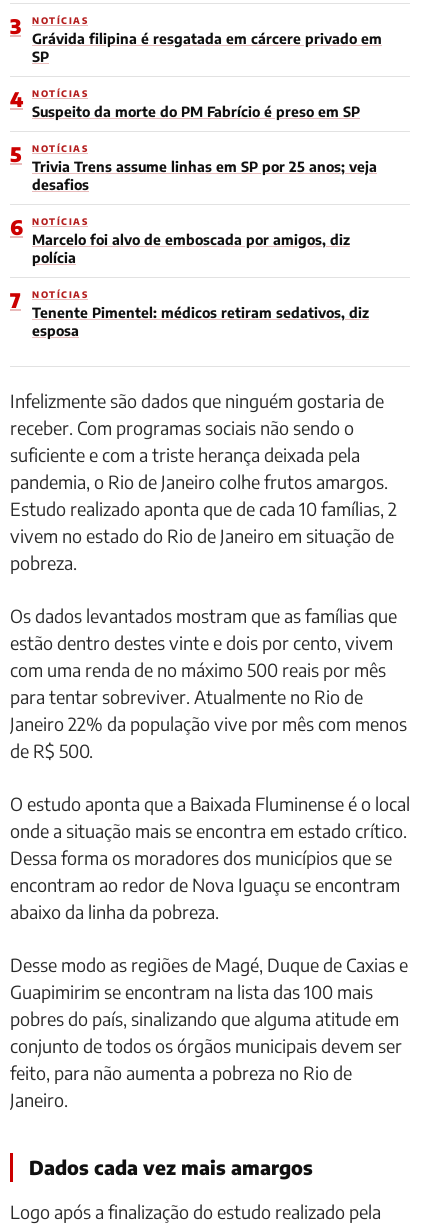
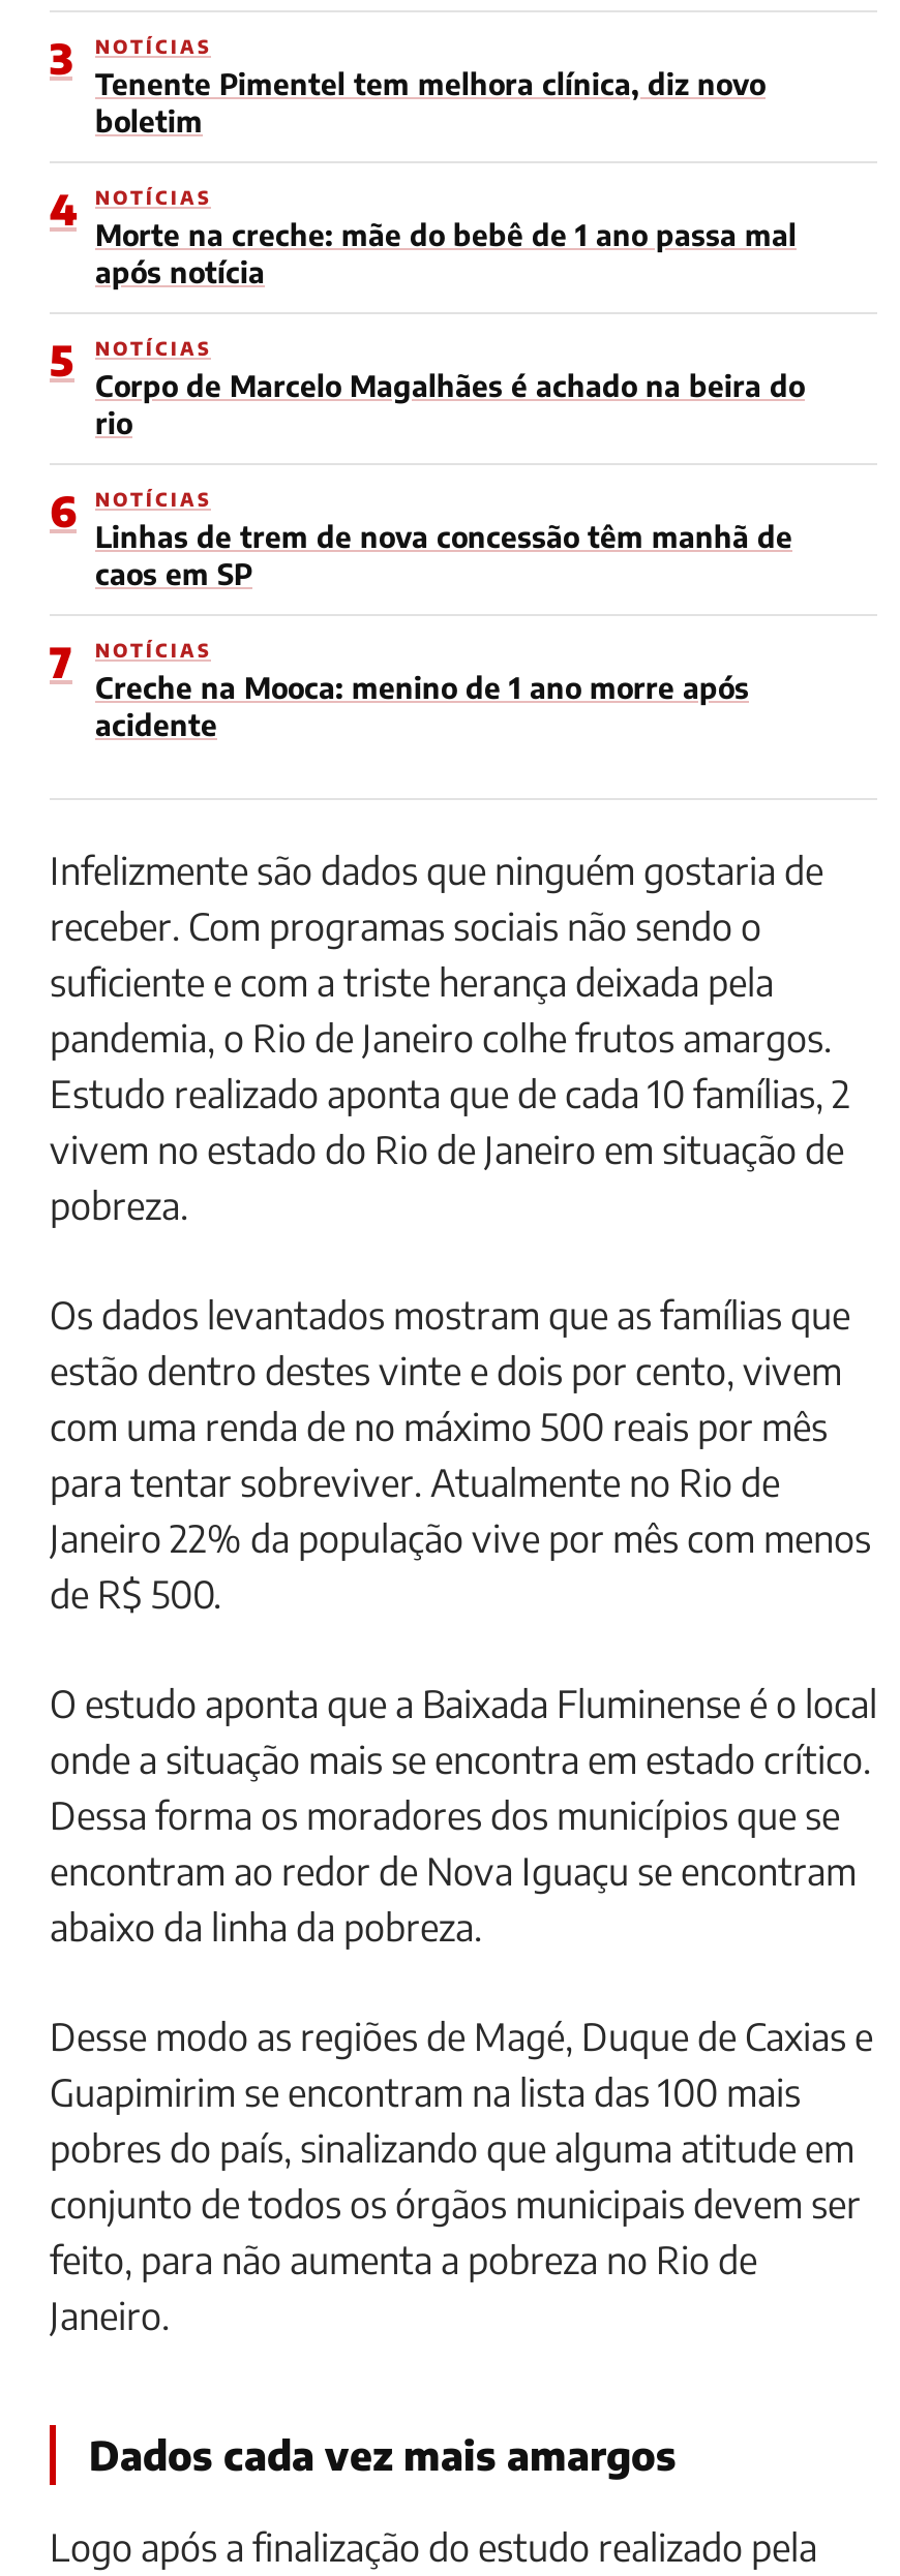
[32,30,382,65] Grávida filipina é resgatada em cárcere privado em | SP -> [95,66,766,138] Tenente Pimentel tem melhora clínica, diz novo | boletim
[32,103,360,120] Suspeito da morte do PM Fabrício é preso em SP -> [95,216,797,289] Morte na creche: mãe do bebê de 1 ano passa mal | após notícia
[32,158,377,193] Trivia Trens assume linhas em SP por 25 anos; veja | desafios -> [95,367,805,440] Corpo de Marcelo Magalhães é achado na beira do | rio
[32,231,350,266] Marcelo foi alvo de emboscada por amigos, diz | polícia -> [95,518,792,591] Linhas de trem de nova concessão têm manhã de | caos em SP
[32,304,369,339] Tenente Pimentel: médicos retiram sedativos, diz | esposa -> [95,669,749,742] Creche na Mooca: menino de 1 ano morre após | acidente

